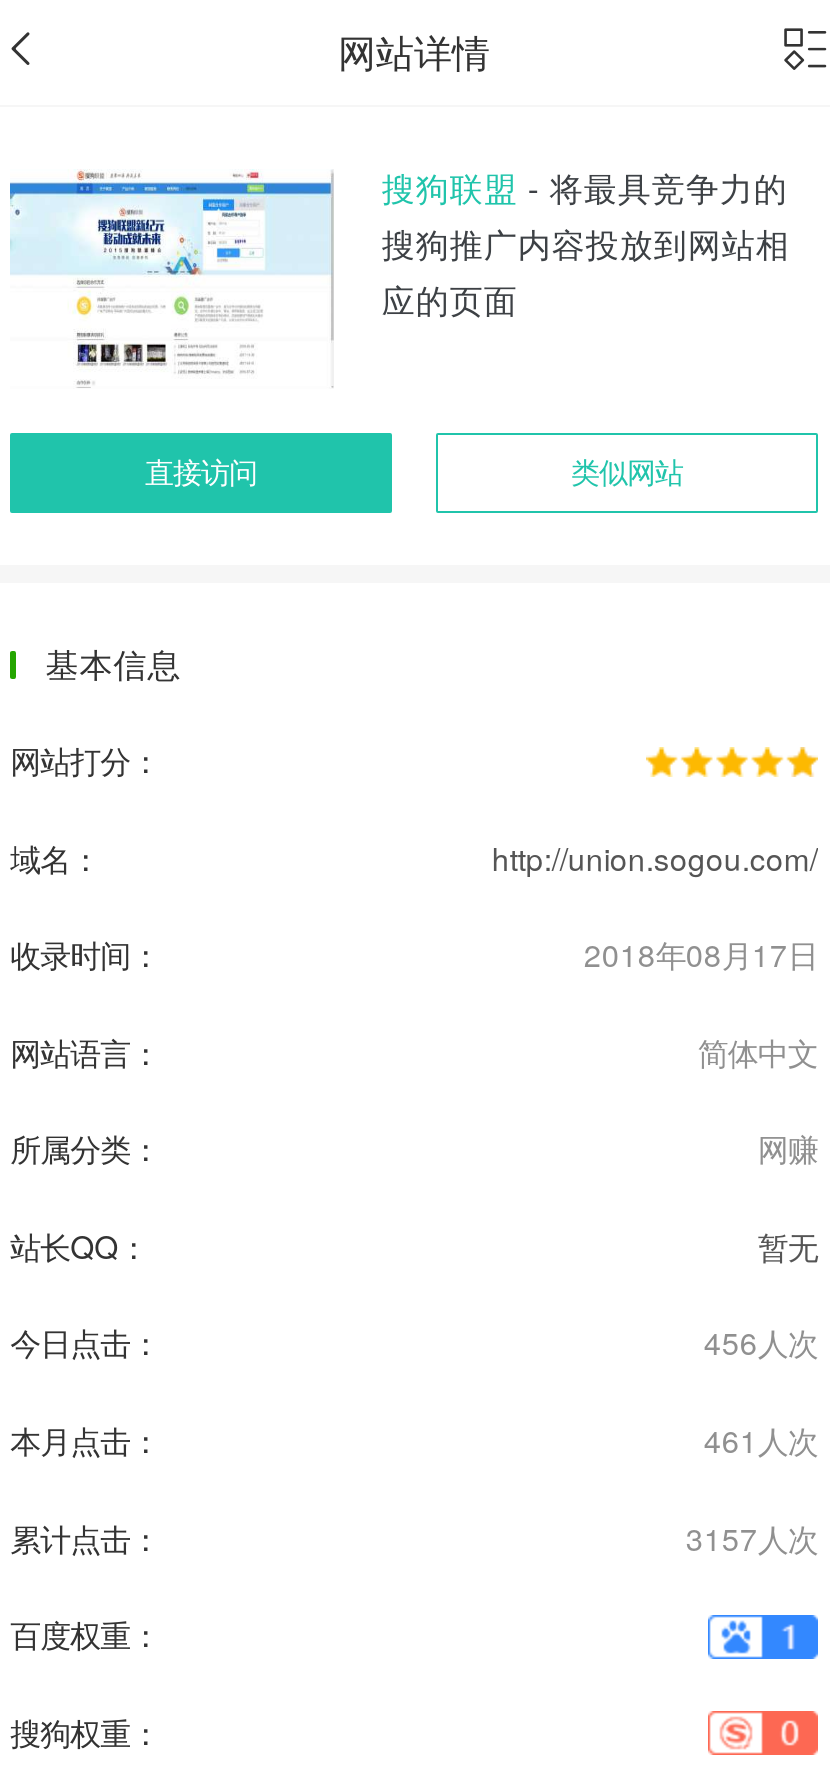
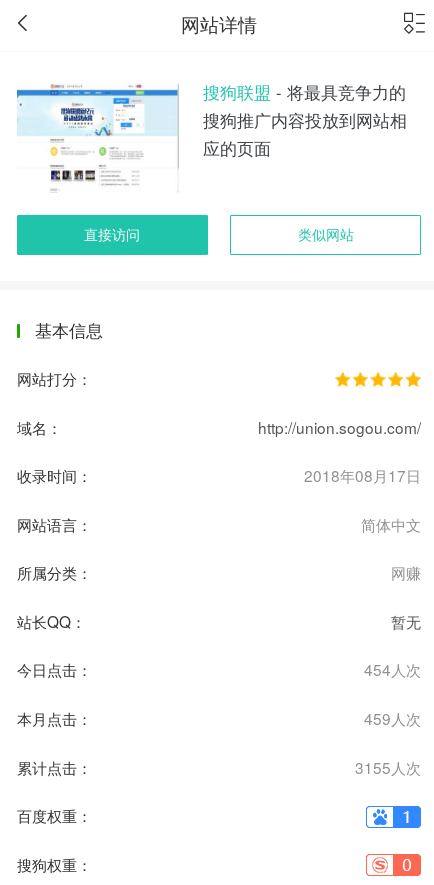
[704,1320,818,1364] 456人次 -> [364,658,421,680] 454人次
[704,1417,818,1461] 461人次 -> [364,707,421,729] 459人次
[686,1514,818,1558] 3157人次 -> [355,756,421,778] 3155人次

